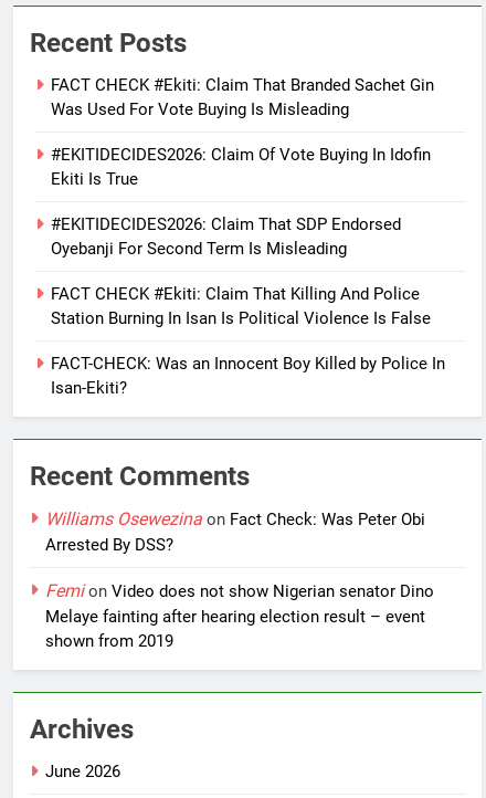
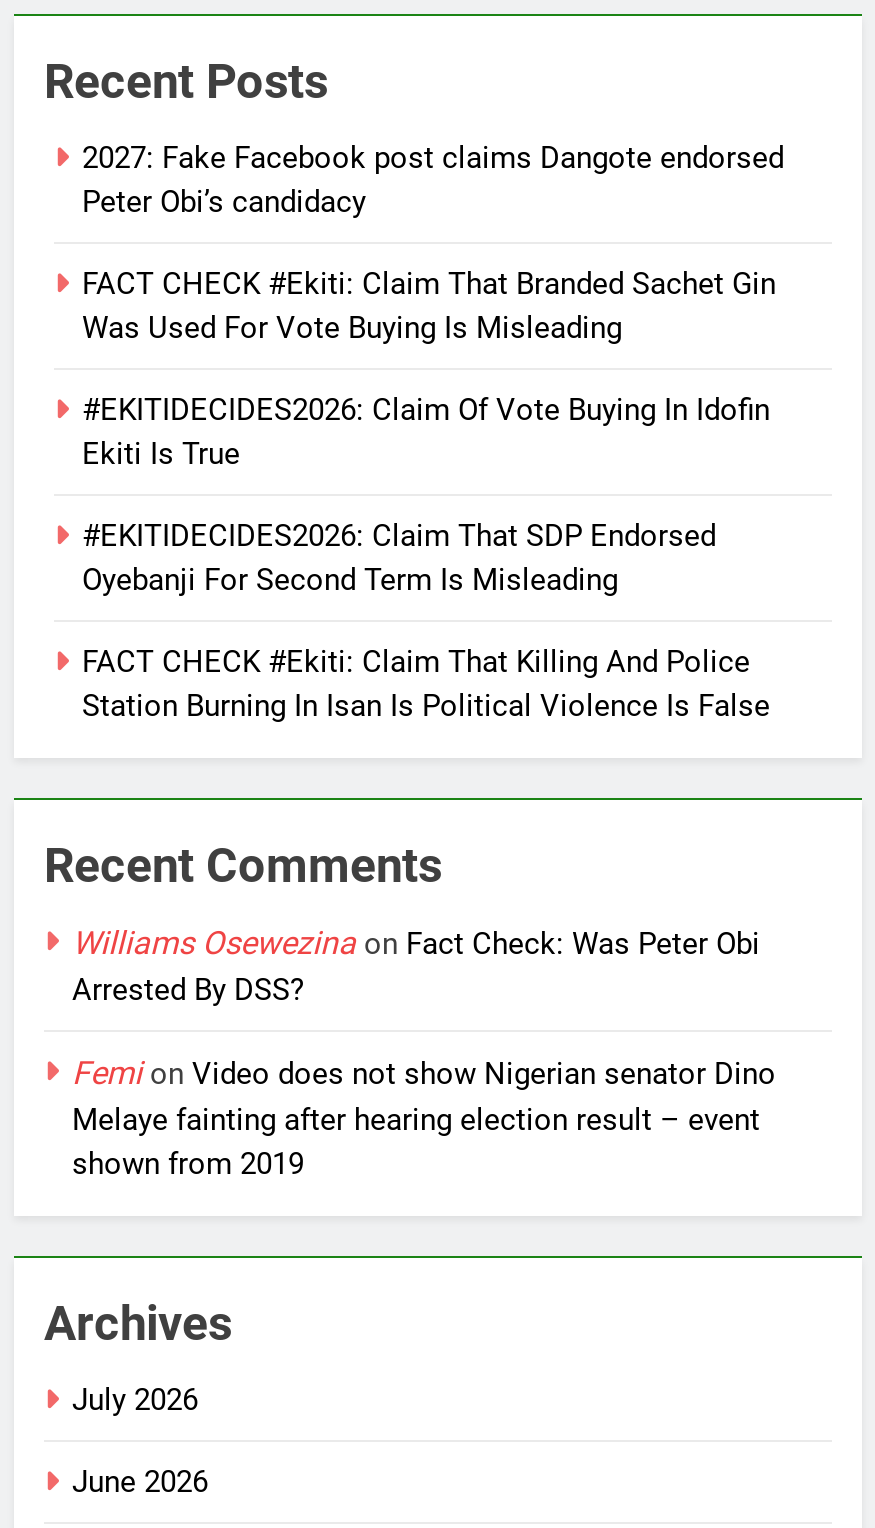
none -> [82,141,784,221] 2027: Fake Facebook post claims Dangote endorsed | Peter Obi’s candidacy
moved [51,76,434,329] -> [82,267,776,725]: FACT CHECK #Ekiti: Claim That Branded Sachet Gin | Was Used For Vote Buying Is Misleading | #EKITIDECIDES2026: Claim Of Vote Buying In Idofin | Ekiti Is True | #EKITIDECIDES2026: Claim That SDP Endorsed | Oyebanji For Second Term Is Misleading | FACT CHECK #Ekiti: Claim That Killing And Police | Station Burning In Isan Is Political Violence Is False
[51,354,445,398] FACT-CHECK: Was an Innocent Boy Killed by Police In | Isan-Ekiti? -> none
none -> [72,1383,198,1419] July 2026

